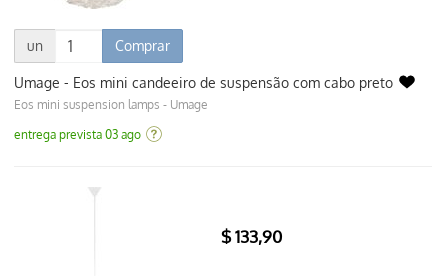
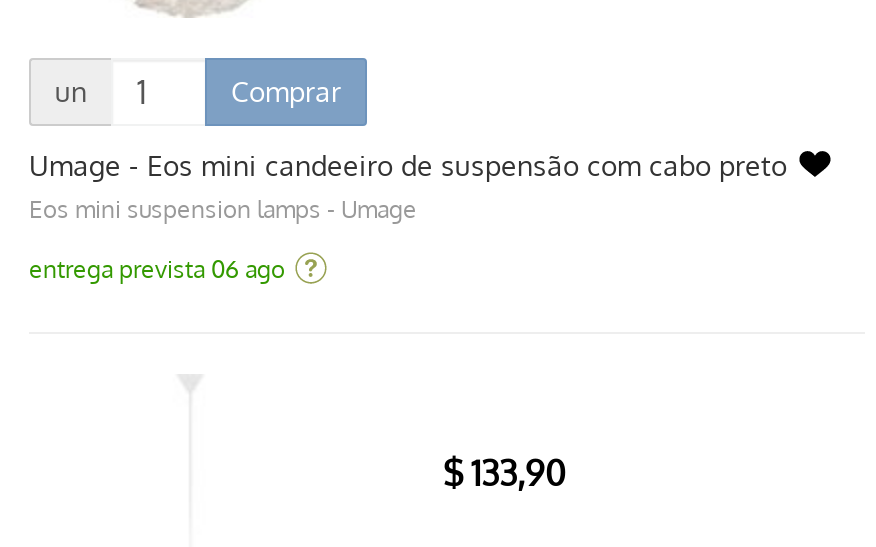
[14,127,144,142] entrega prevista 03 ago -> [29,254,291,284] entrega prevista 06 ago

